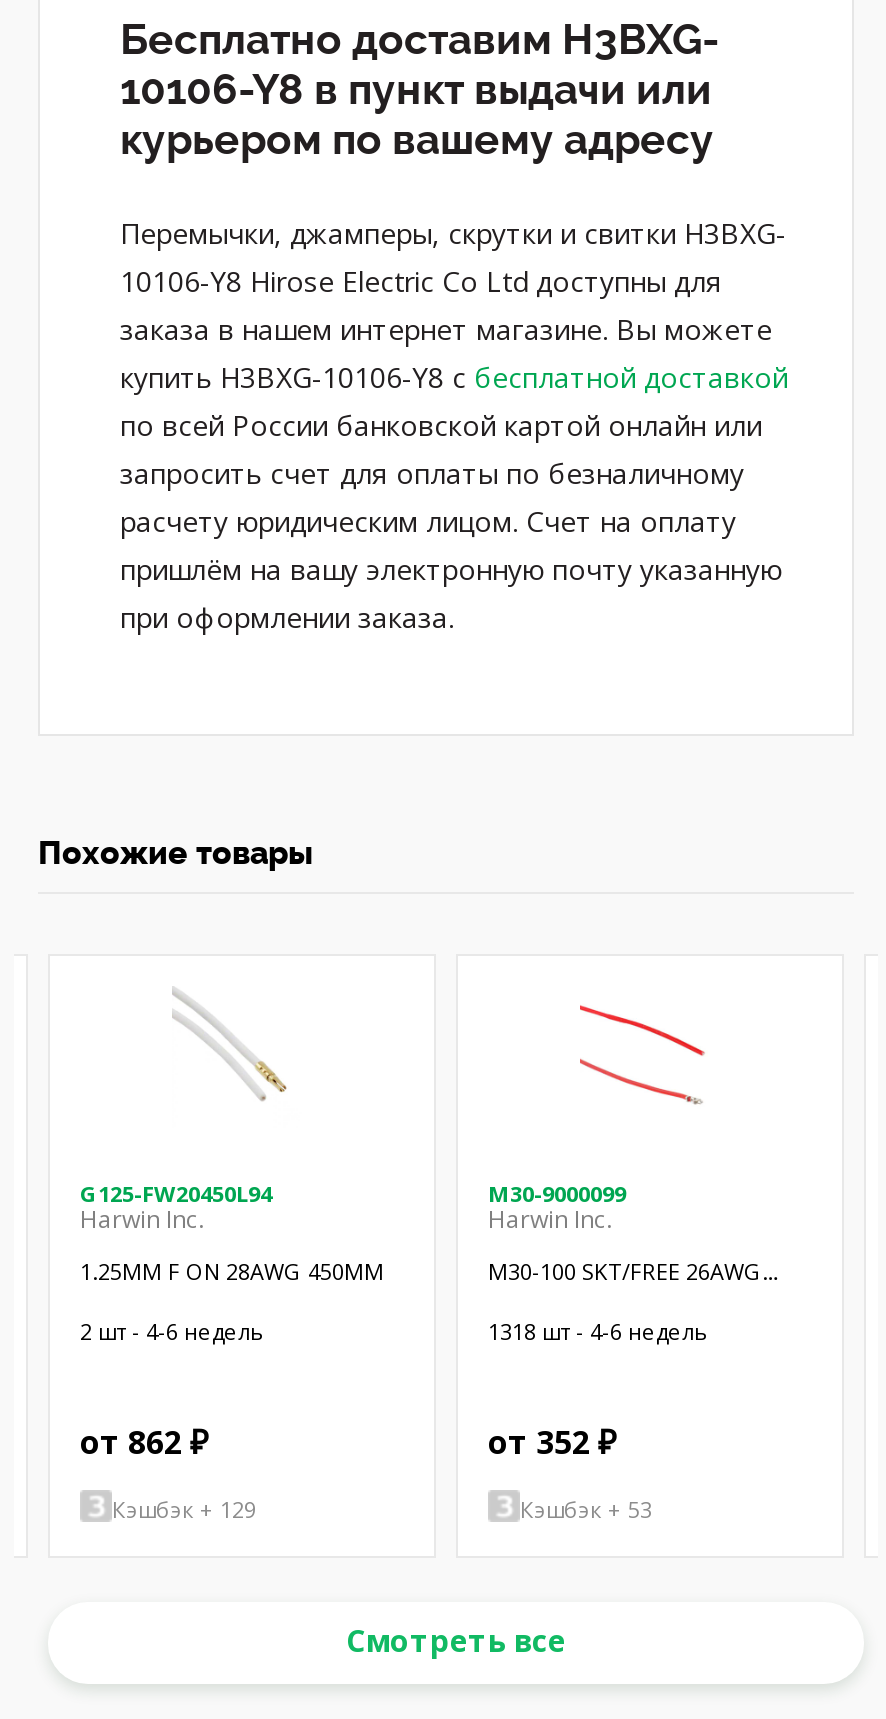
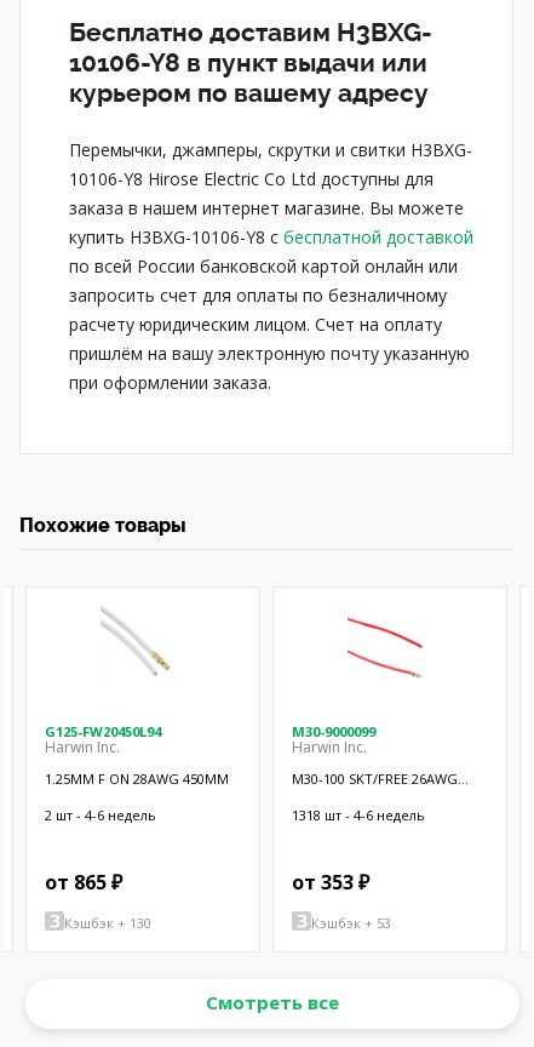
[80,1420,208,1464] от 862 ₽ -> [45,869,122,896] от 865 ₽
[488,1420,616,1464] от 352 ₽ -> [292,869,369,896] от 353 ₽
[112,1493,256,1523] Кэшбэк + 129 -> [64,913,151,931] Кэшбэк + 130

